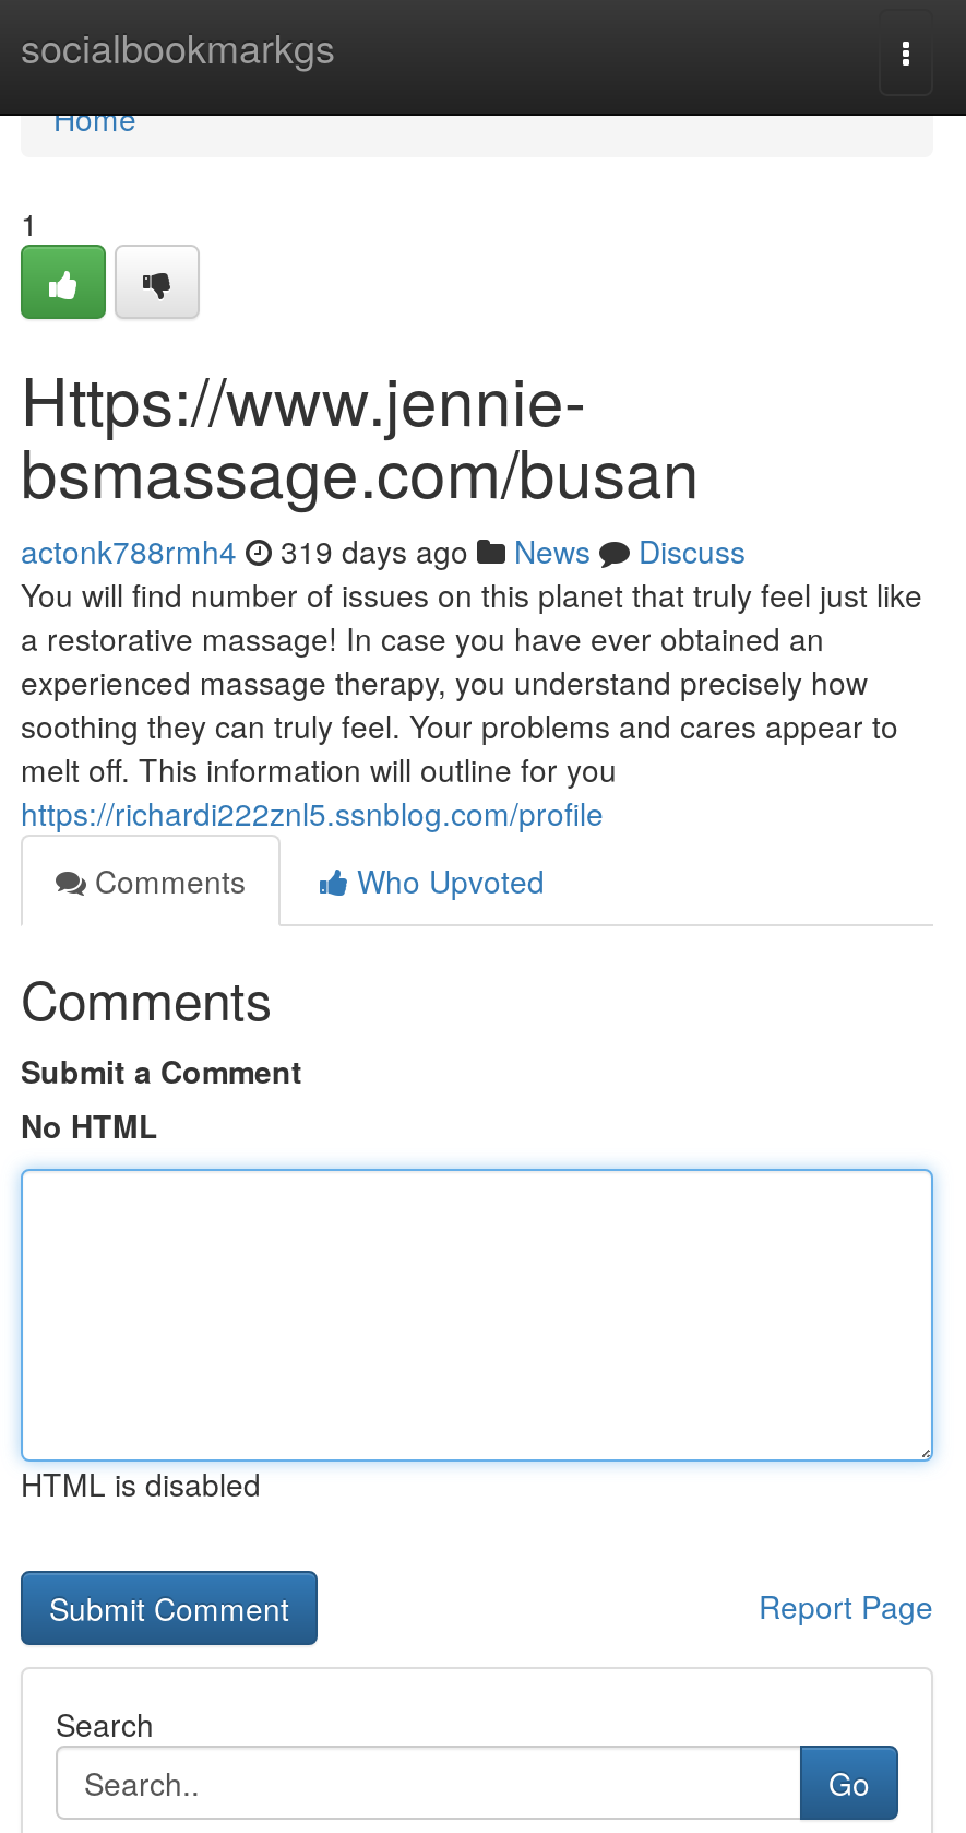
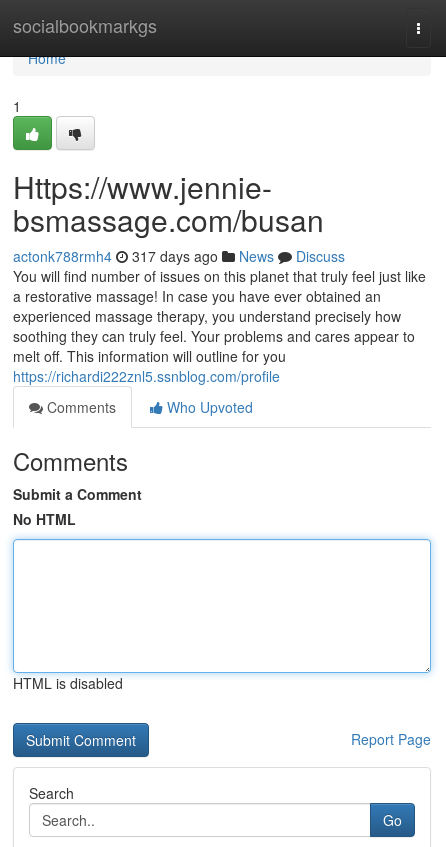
[21,529,746,572] actonk788rmh4 319 days ago News Discuss -> [13,246,345,266] actonk788rmh4 317 days ago News Discuss

